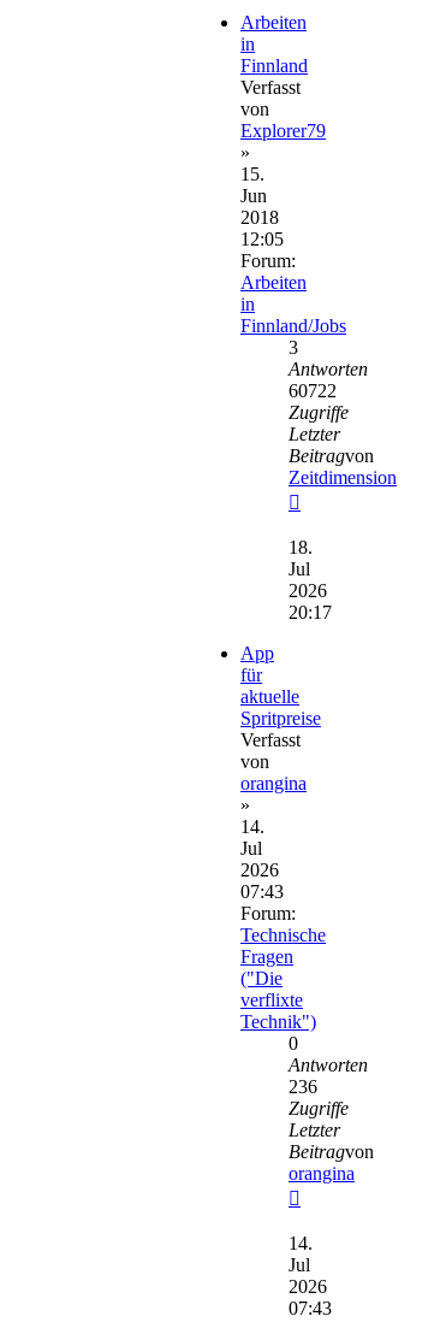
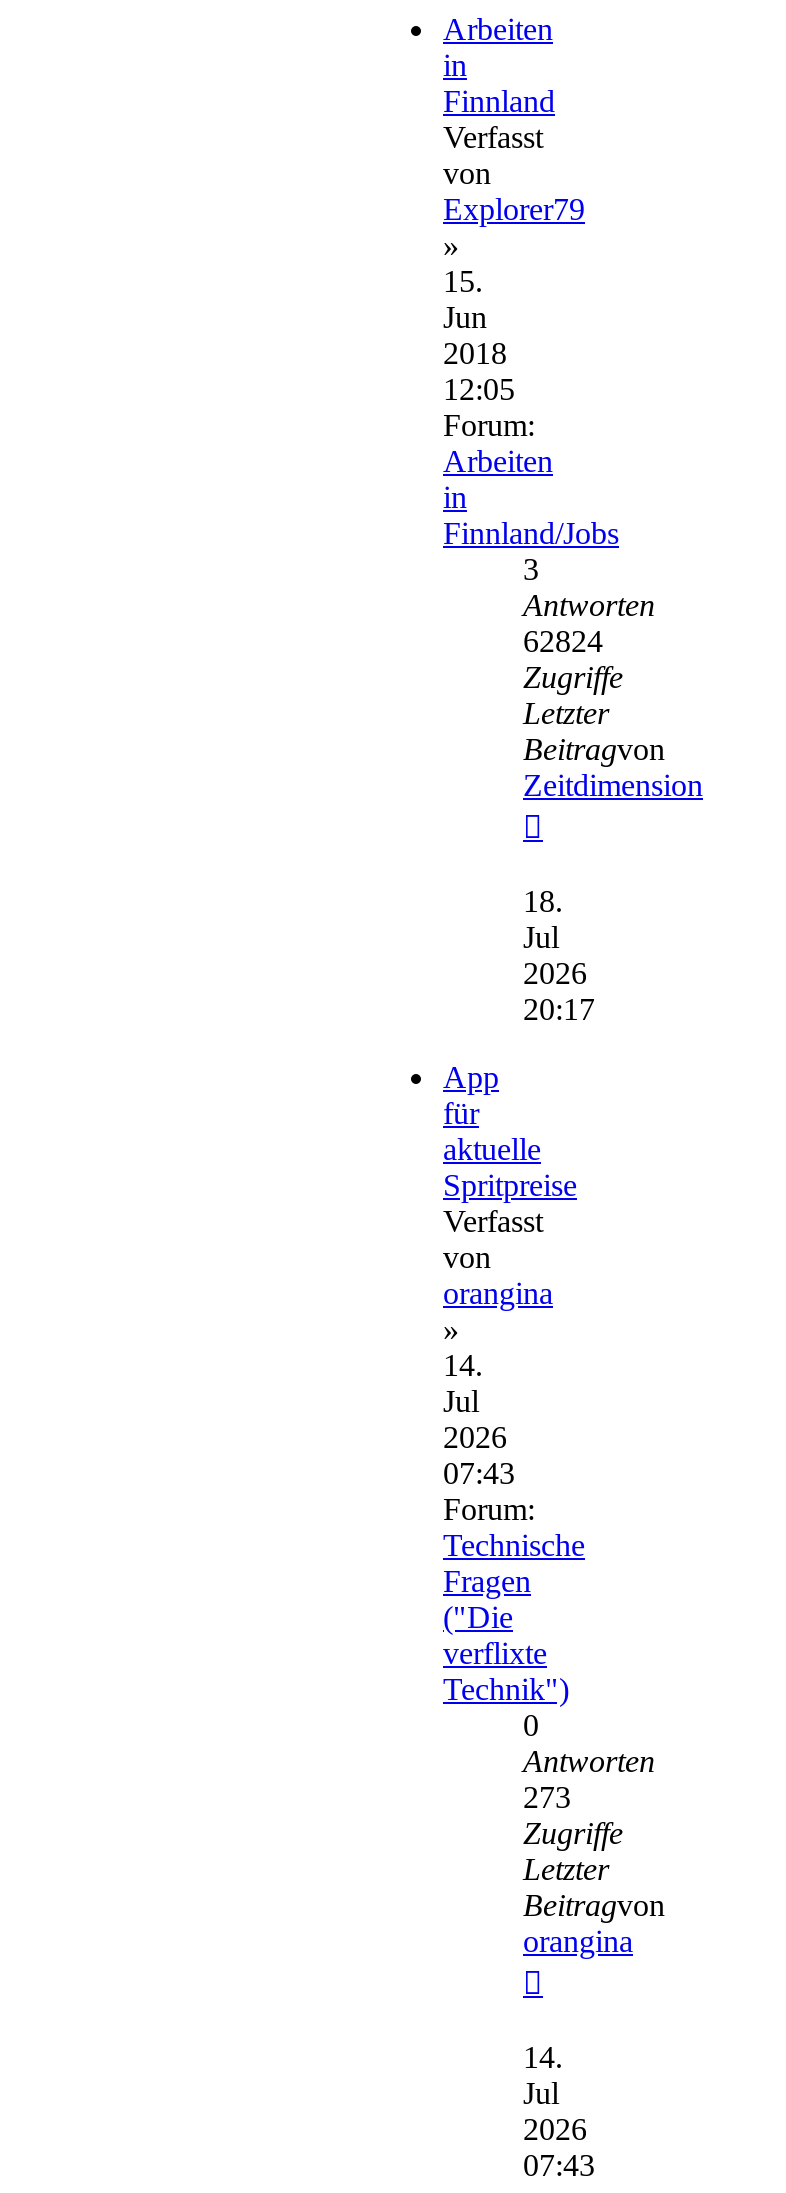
[289,380,337,401] 60722 -> [523,624,603,658] 62824
[289,1076,317,1097] 236 -> [523,1780,571,1814] 273

